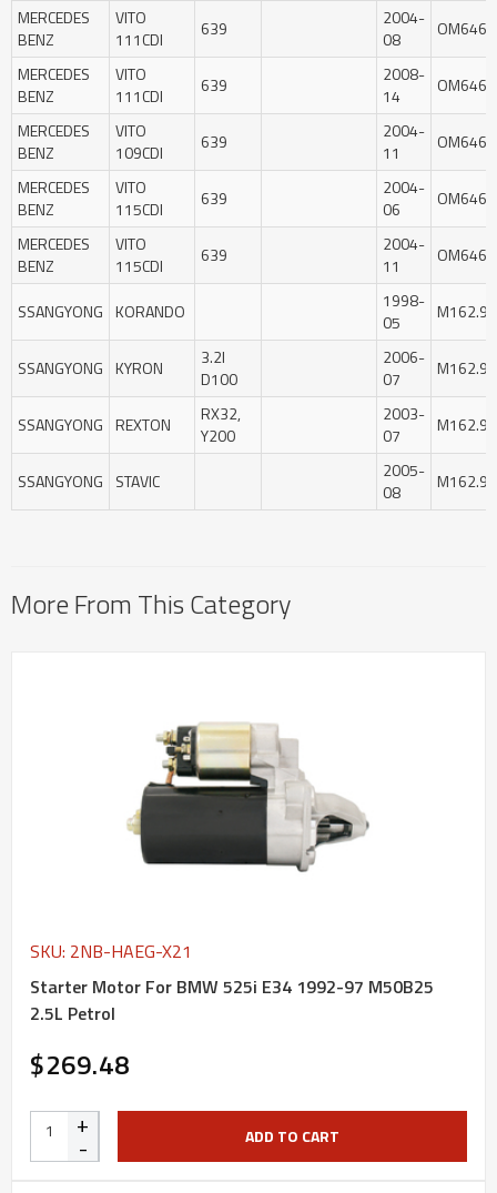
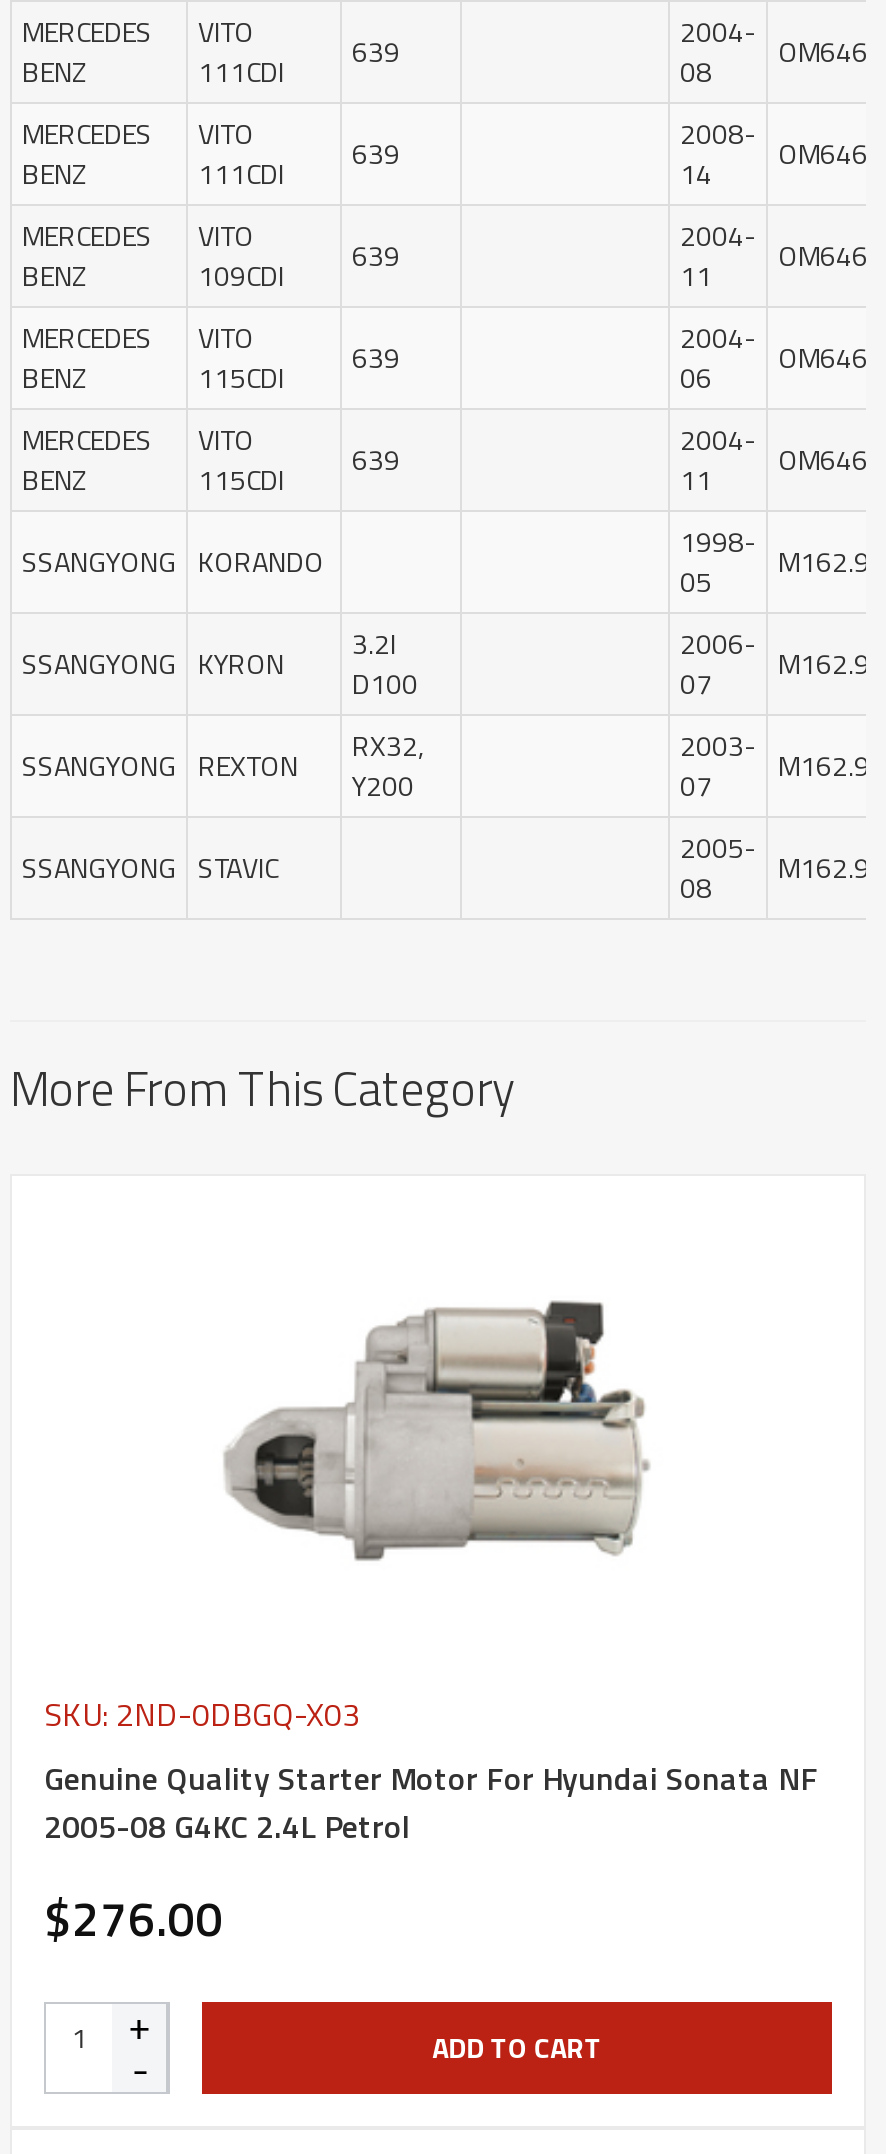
[126,722,371,873] [image] -> [220,1300,654,1572] [image]
[30,938,434,1084] SKU: 2NB-HAEG-X21 | Starter Motor For BMW 525i E34 1992-97 M50B25 | 2.5L Petrol | $269.48 -> [44,1690,818,1954] SKU: 2ND-0DBGQ-X03 | Genuine Quality Starter Motor For Hyundai Sonata NF | 2005-08 G4KC 2.4L Petrol | $276.00

